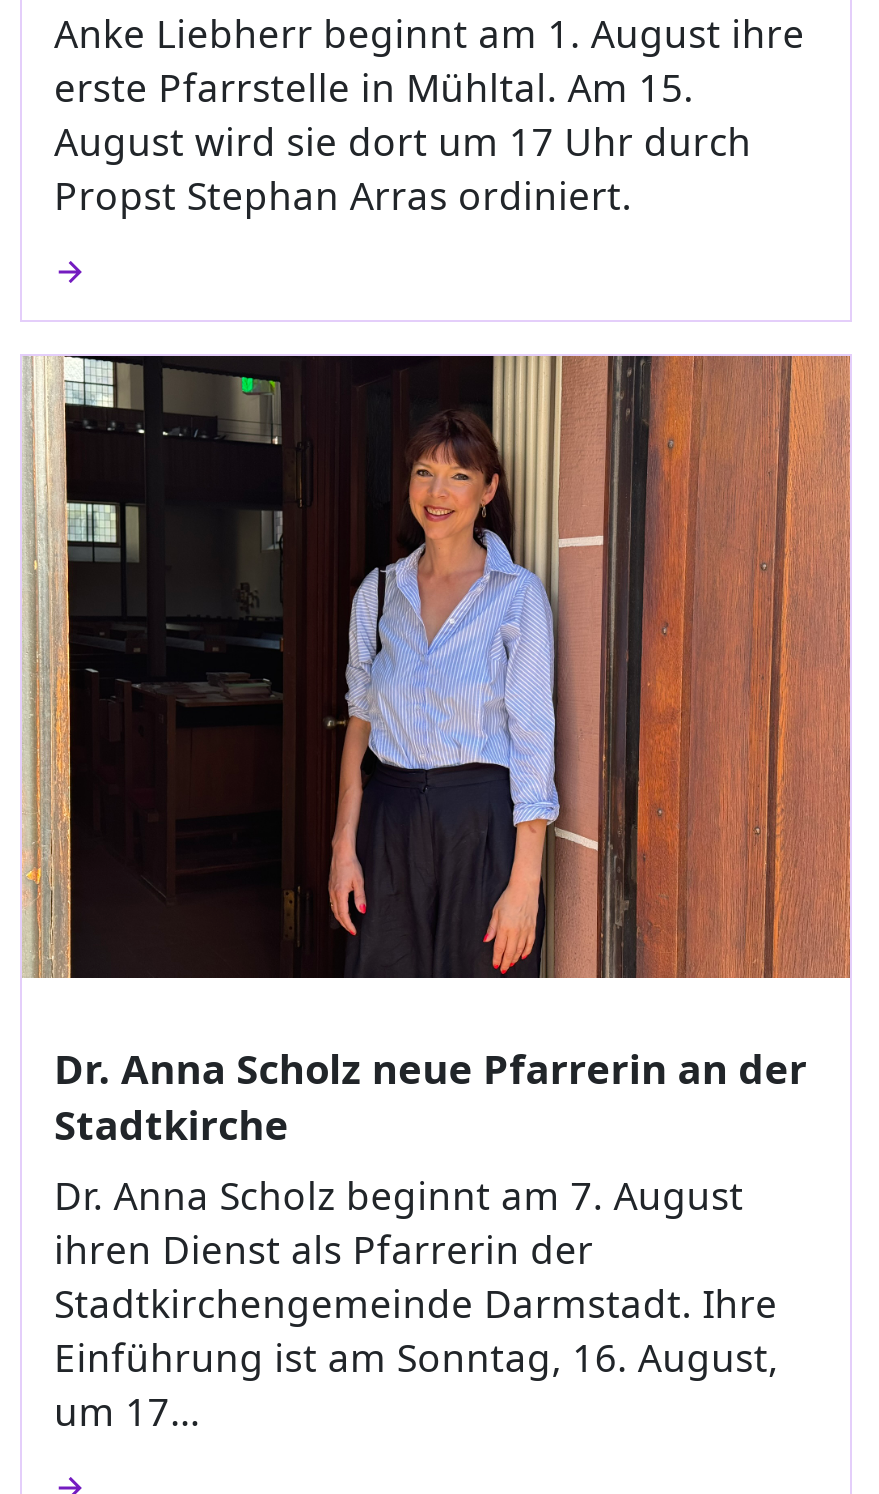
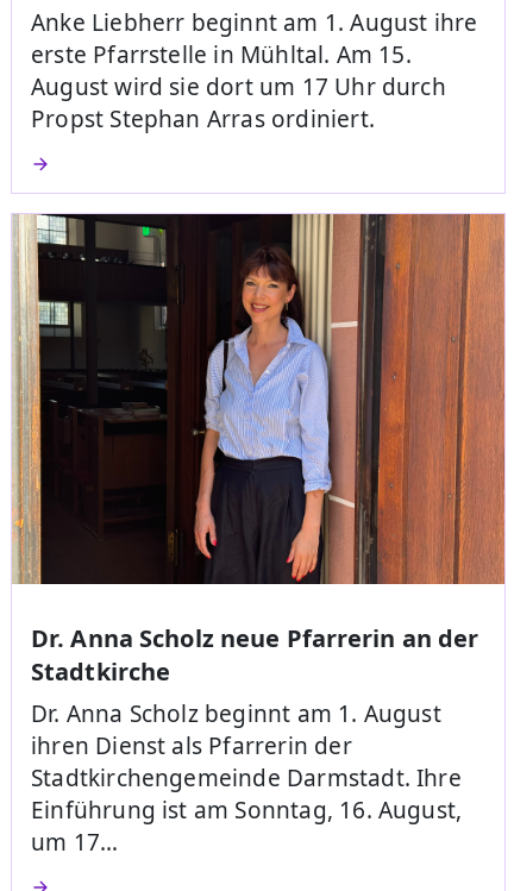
[54,1170,744,1222] Dr. Anna Scholz beginnt am 7. August -> [31,698,441,729] Dr. Anna Scholz beginnt am 1. August

